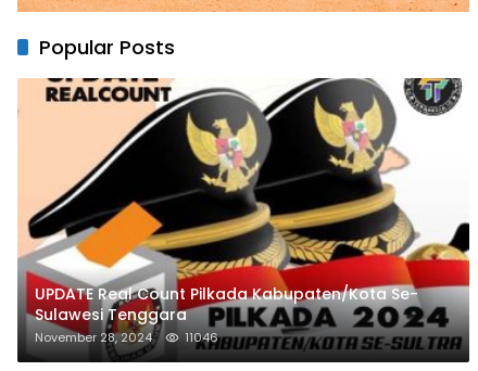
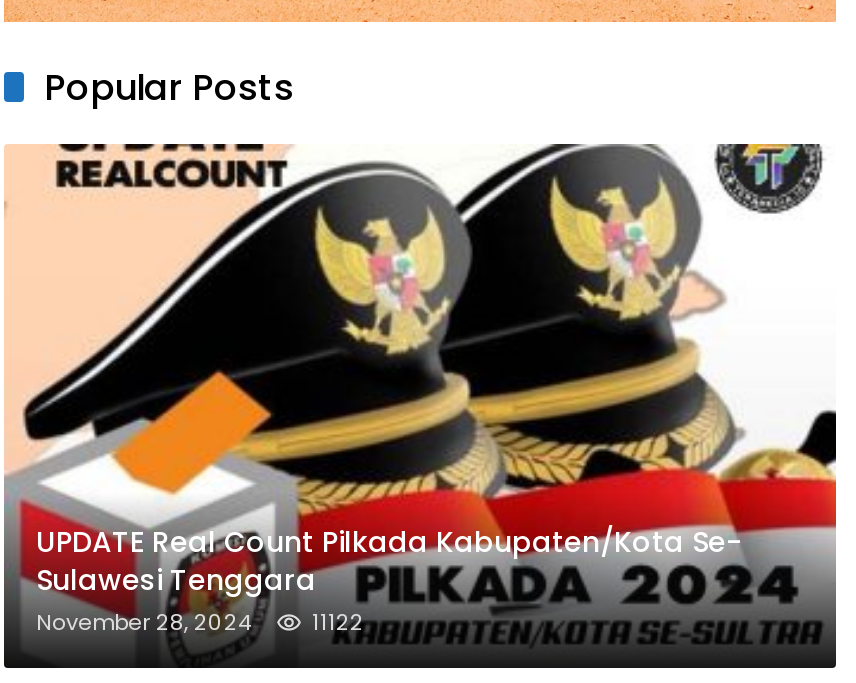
[35,329,218,346] November 28, 2024 11046 -> [36,606,364,638] November 28, 2024 11122

